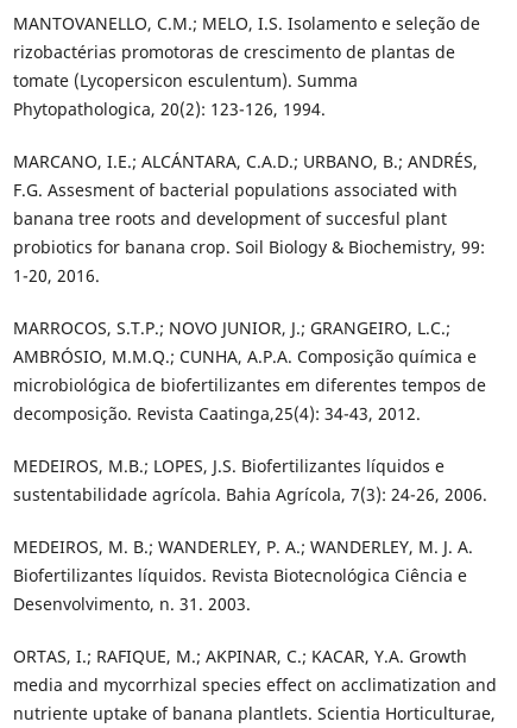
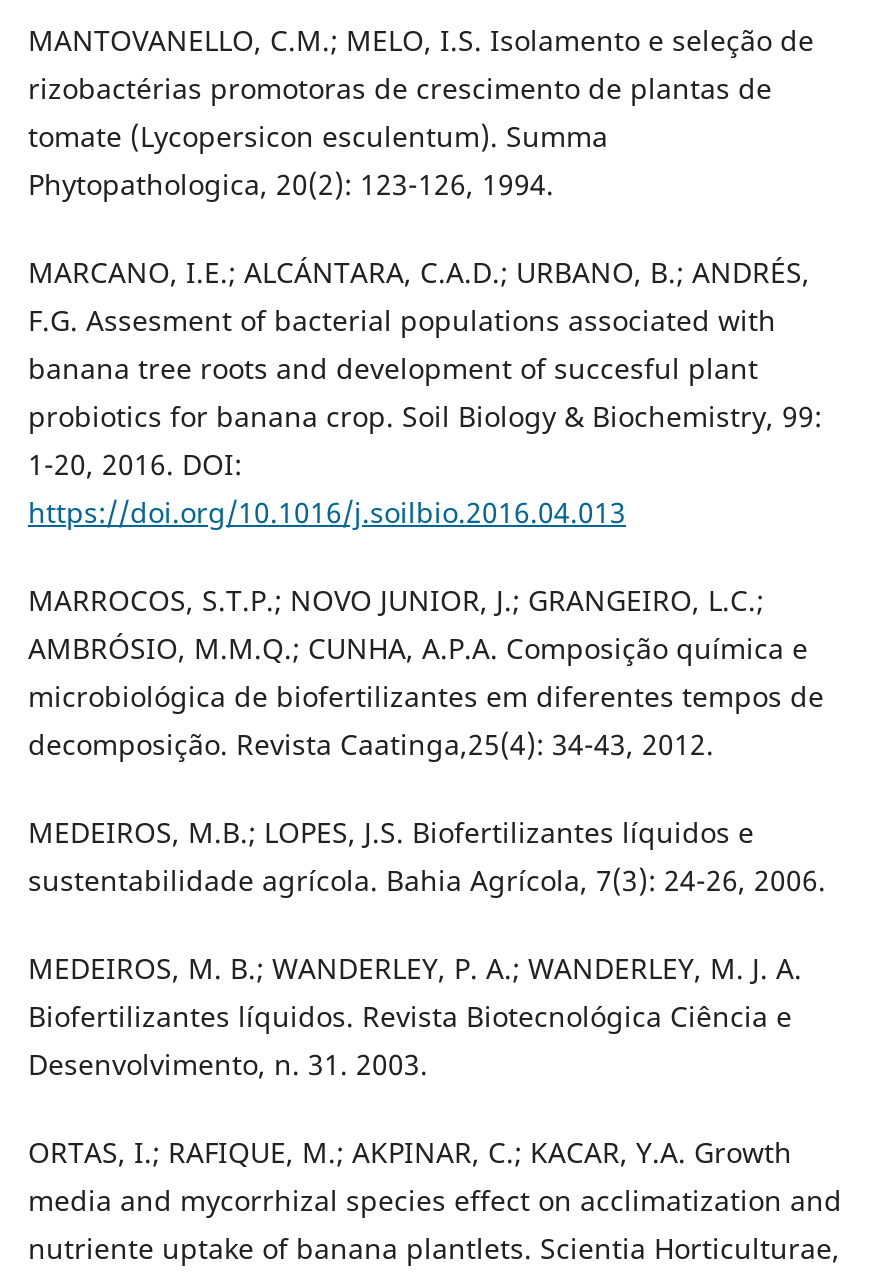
[13,264,100,287] 1-20, 2016. -> [28,445,626,531] 1-20, 2016. DOI: | https://doi.org/10.1016/j.soilbio.2016.04.013

